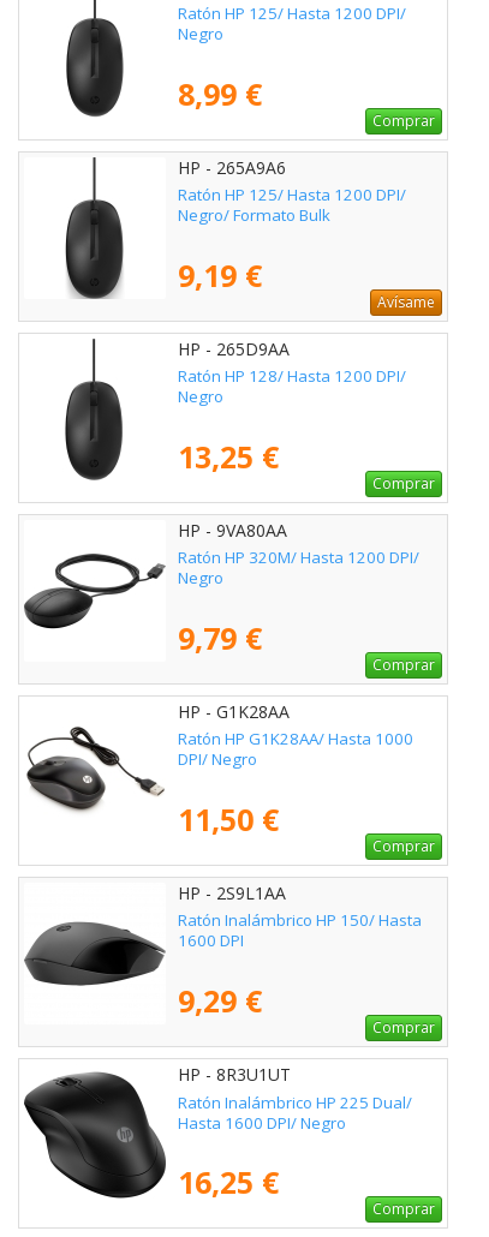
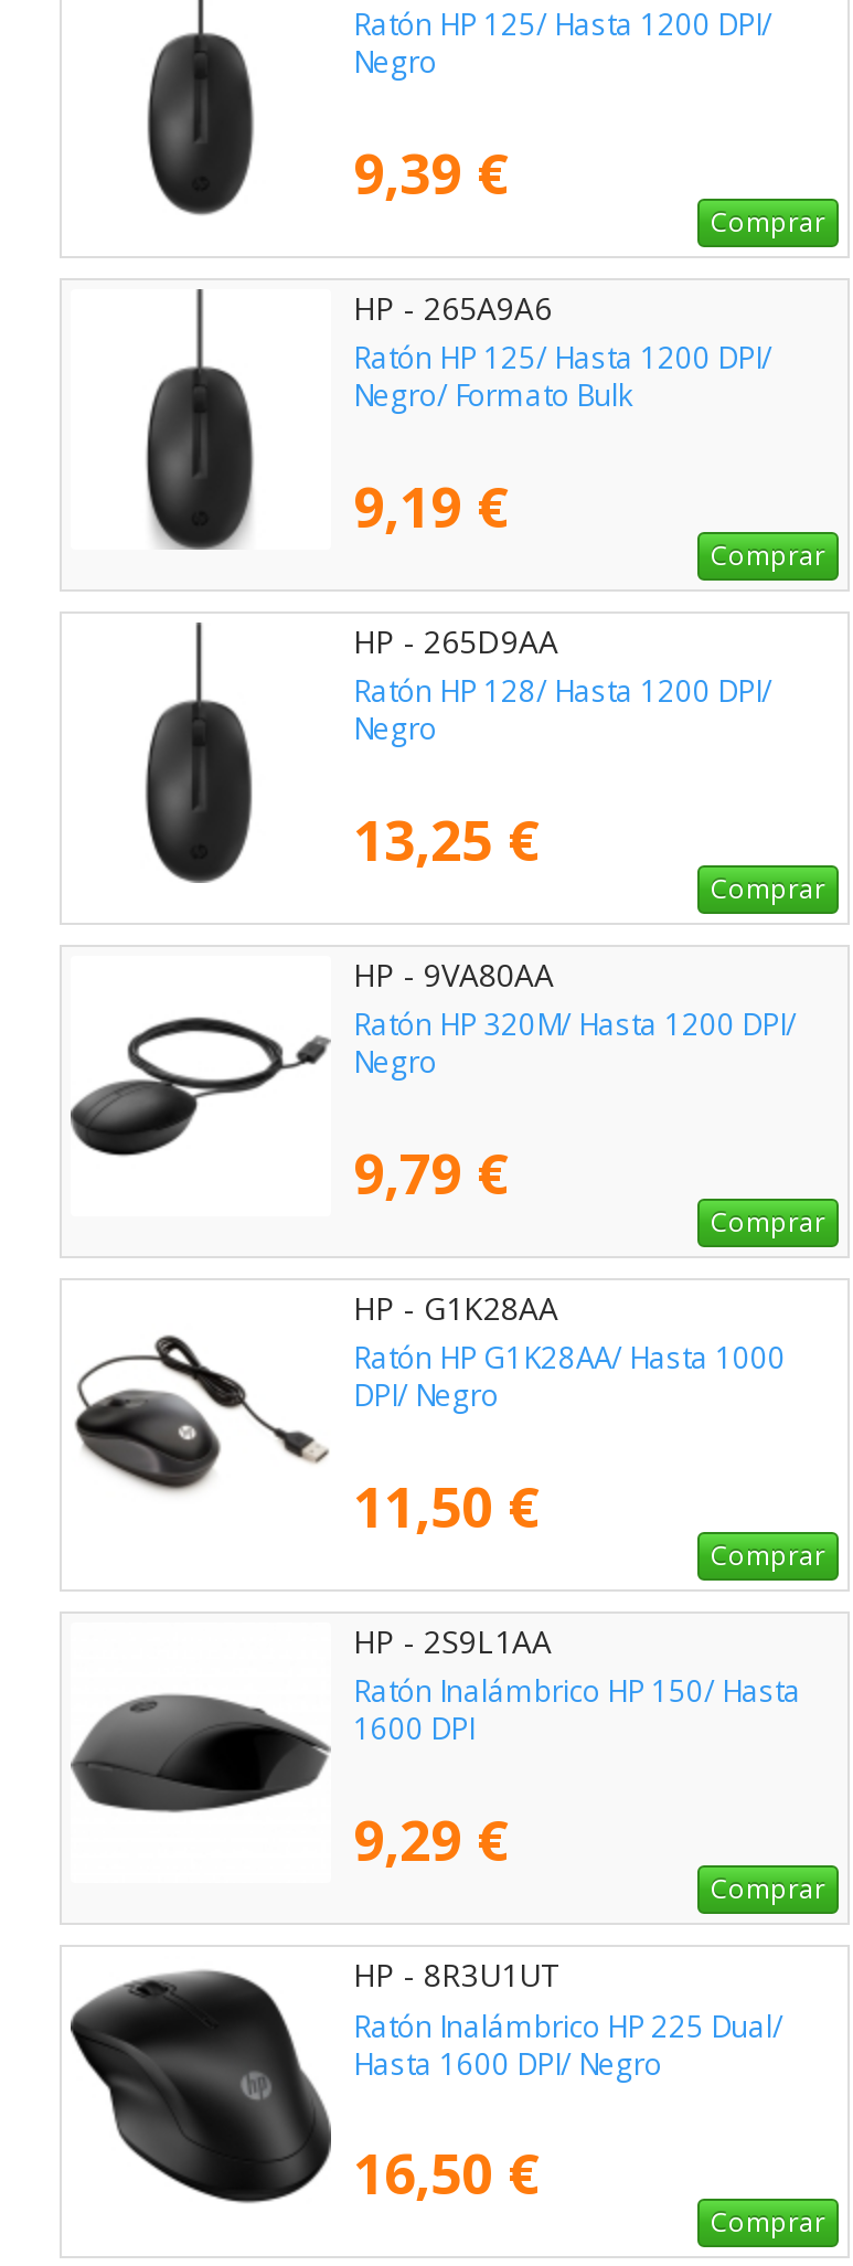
[178,73,262,114] 8,99 € -> [353,135,508,210] 9,39 €
[377,292,435,312] Avísame -> [711,537,825,574] Comprar
[178,1162,279,1203] 16,25 € -> [353,2136,539,2211] 16,50 €

